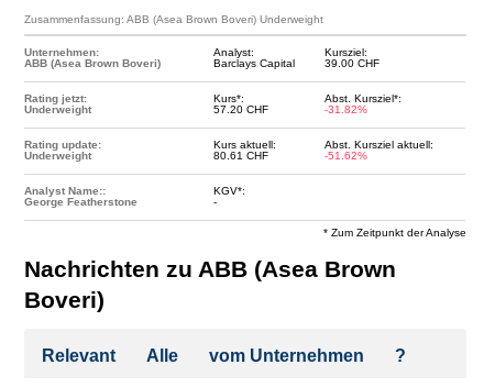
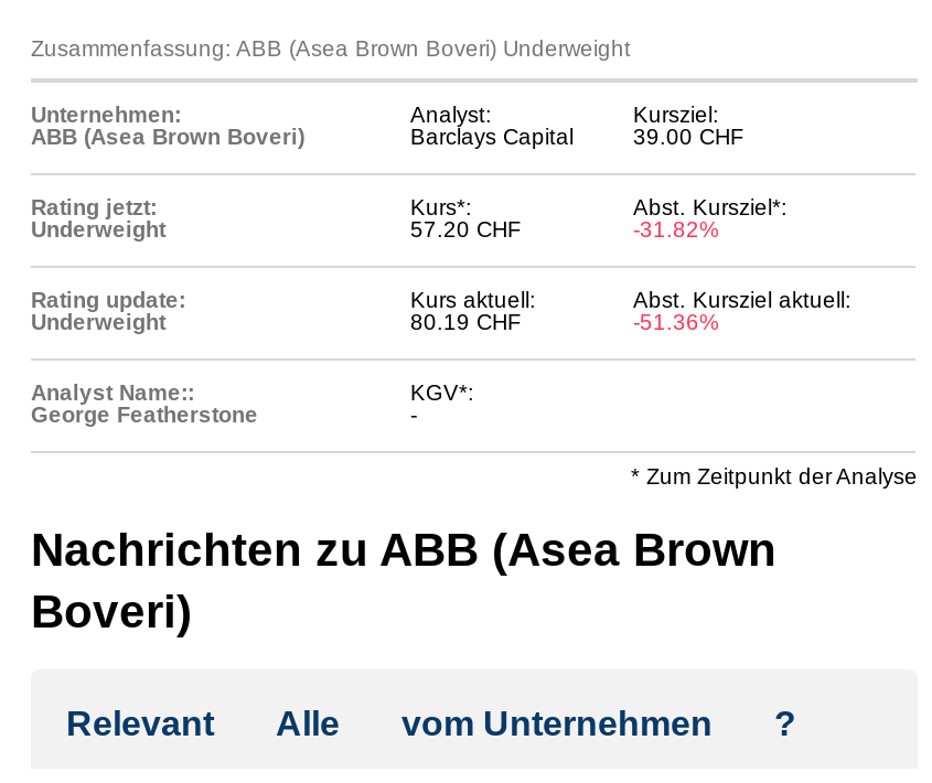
[213,150,268,162] 80.61 CHF -> [410,310,521,334] 80.19 CHF
[324,150,367,162] -51.62% -> [633,310,719,334] -51.36%

